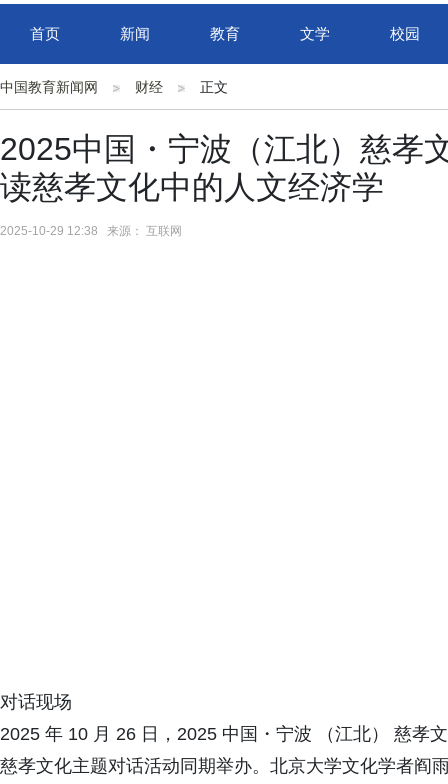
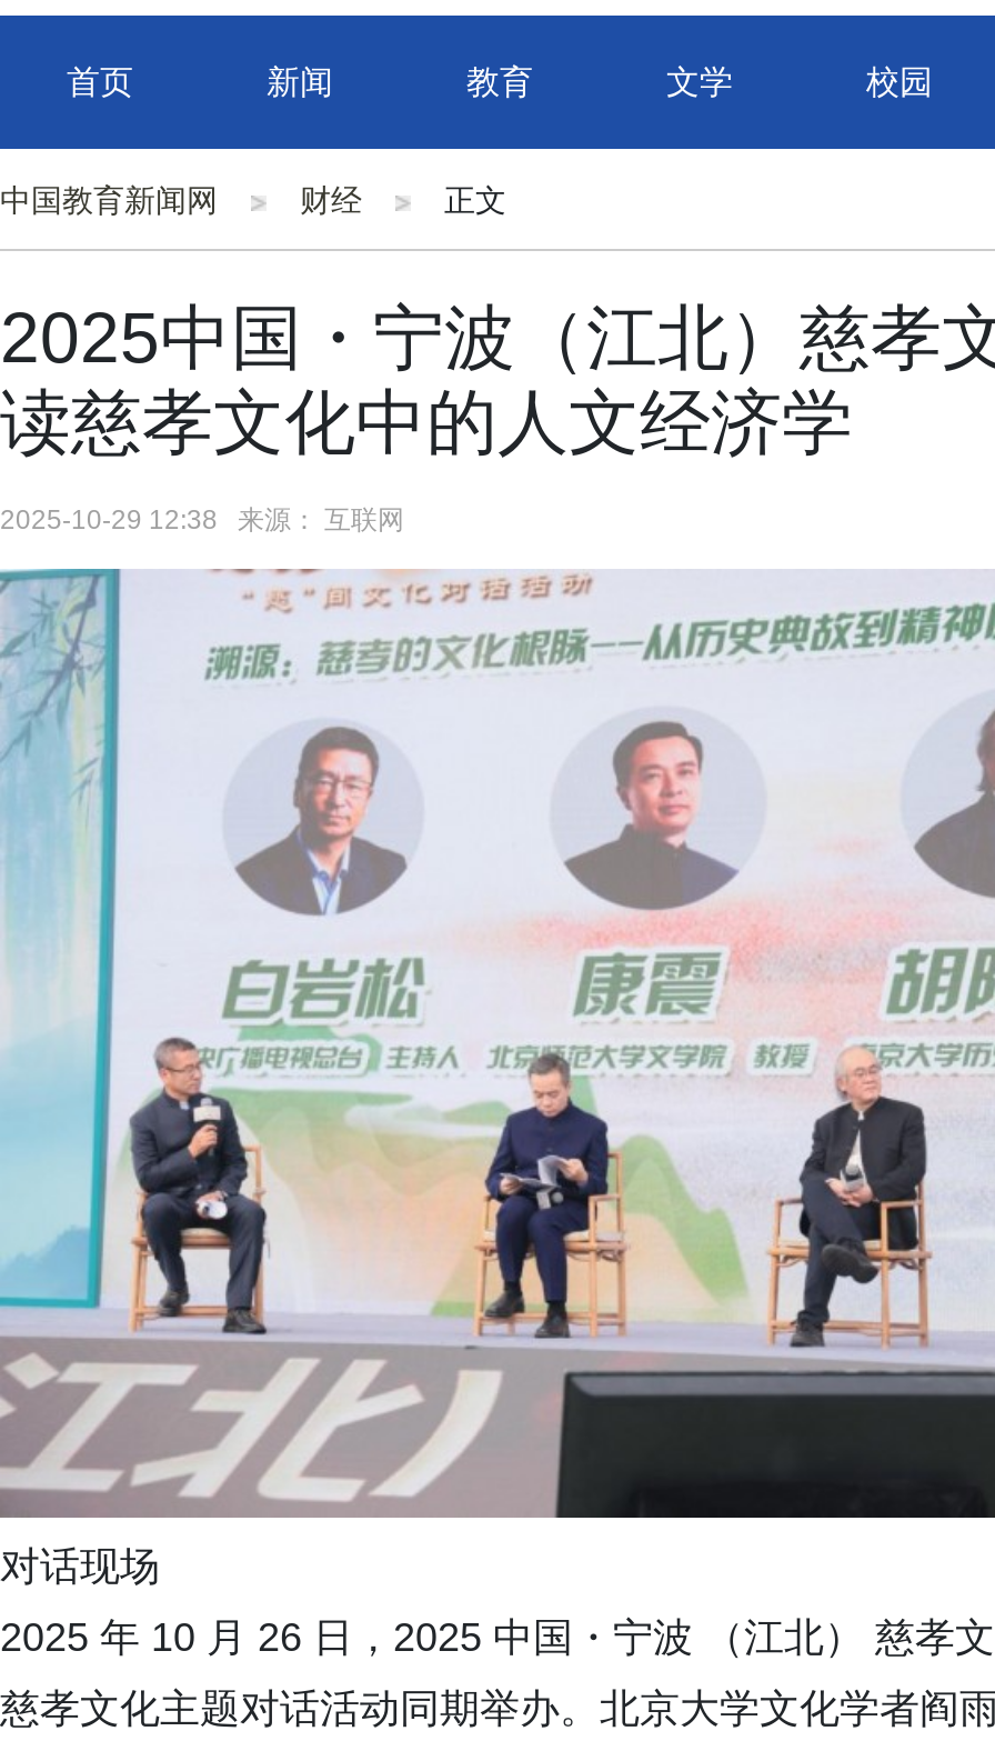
none -> [7,567,988,1520] [image]

